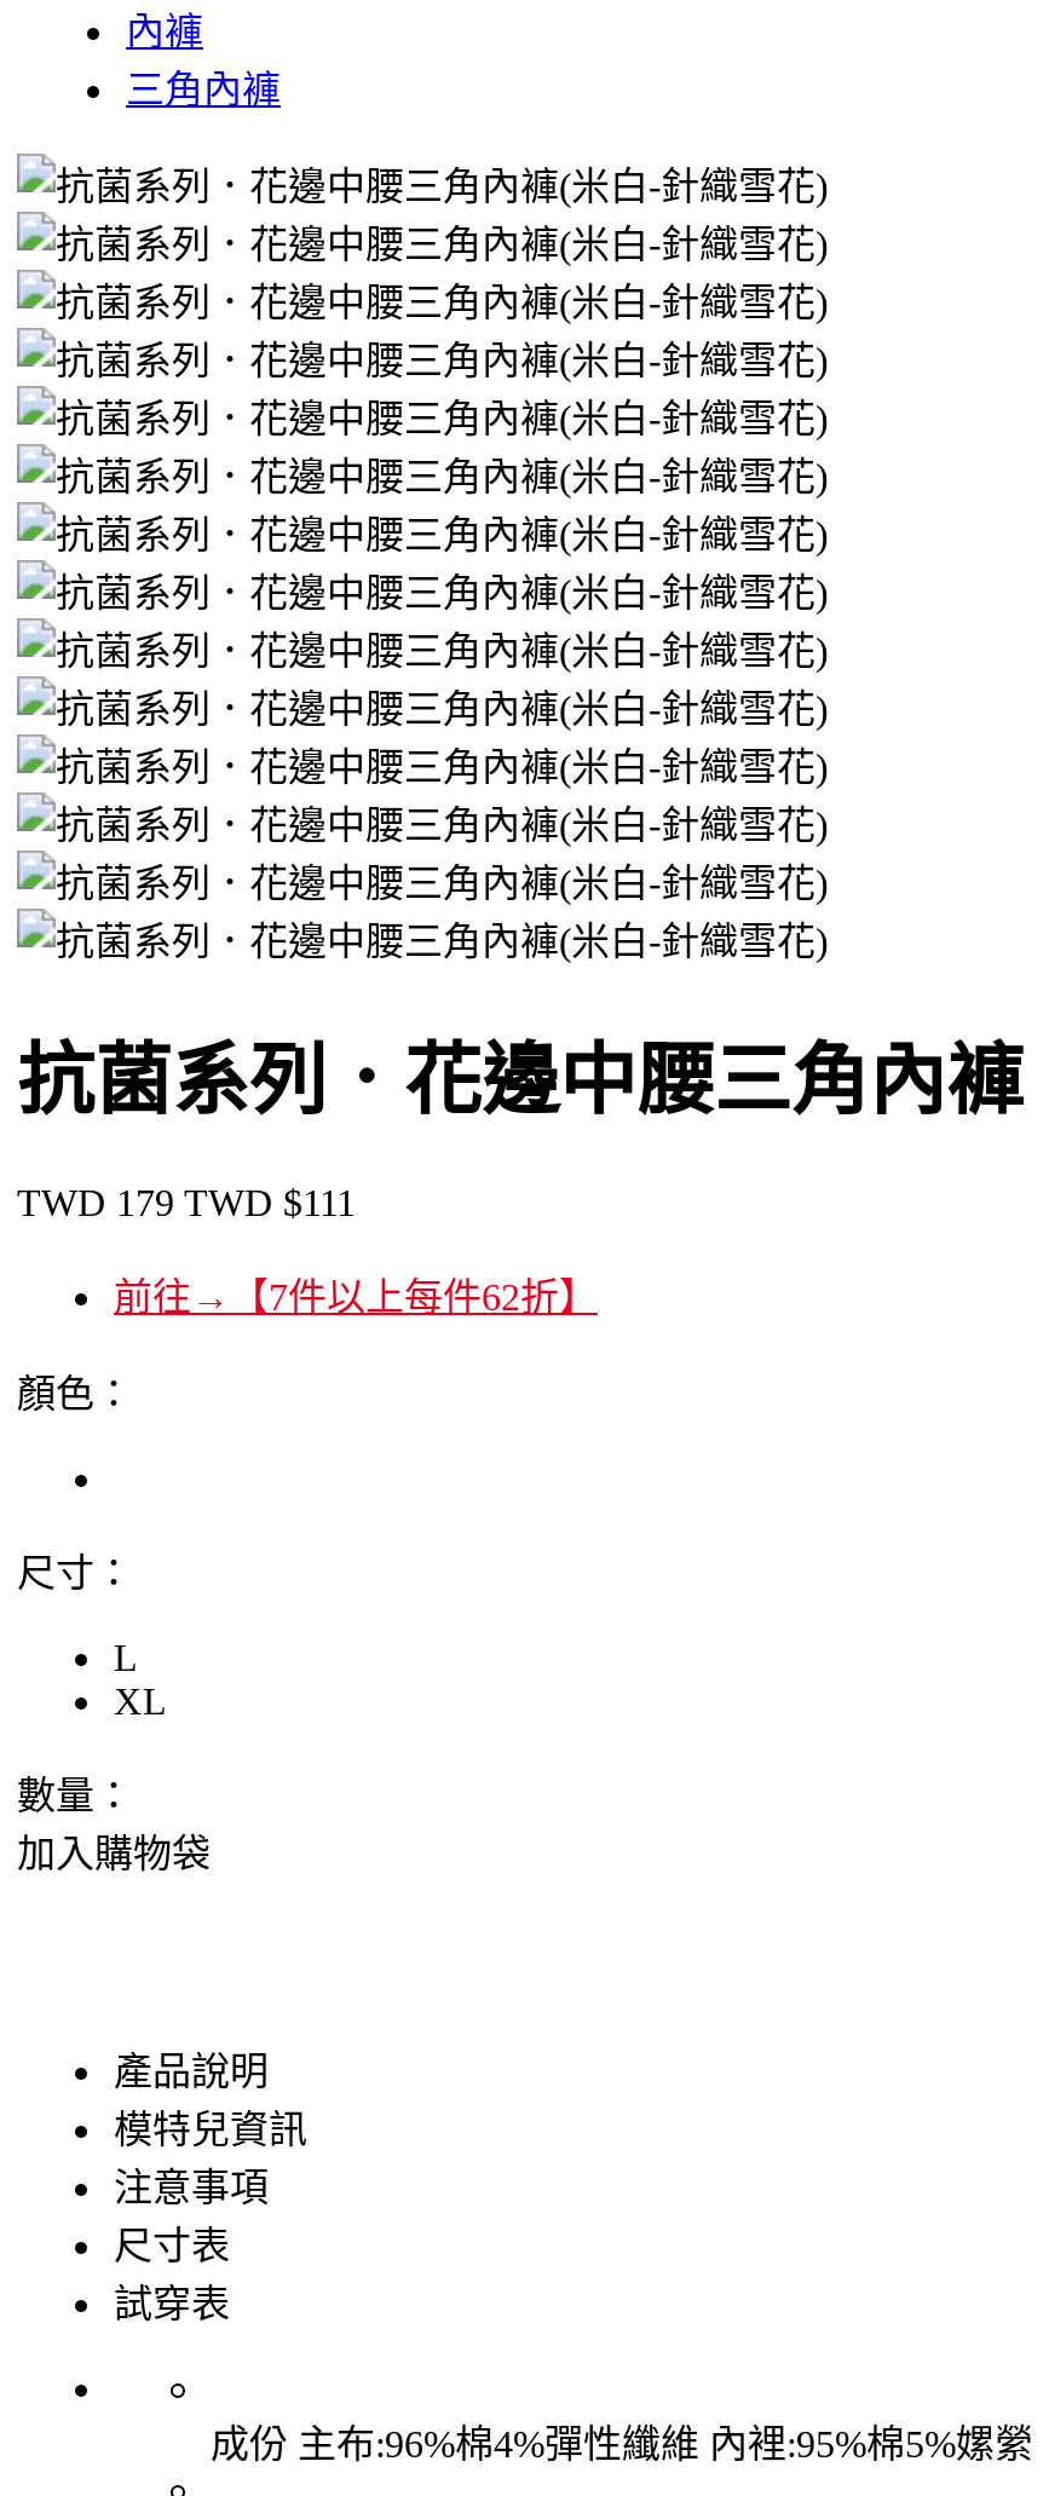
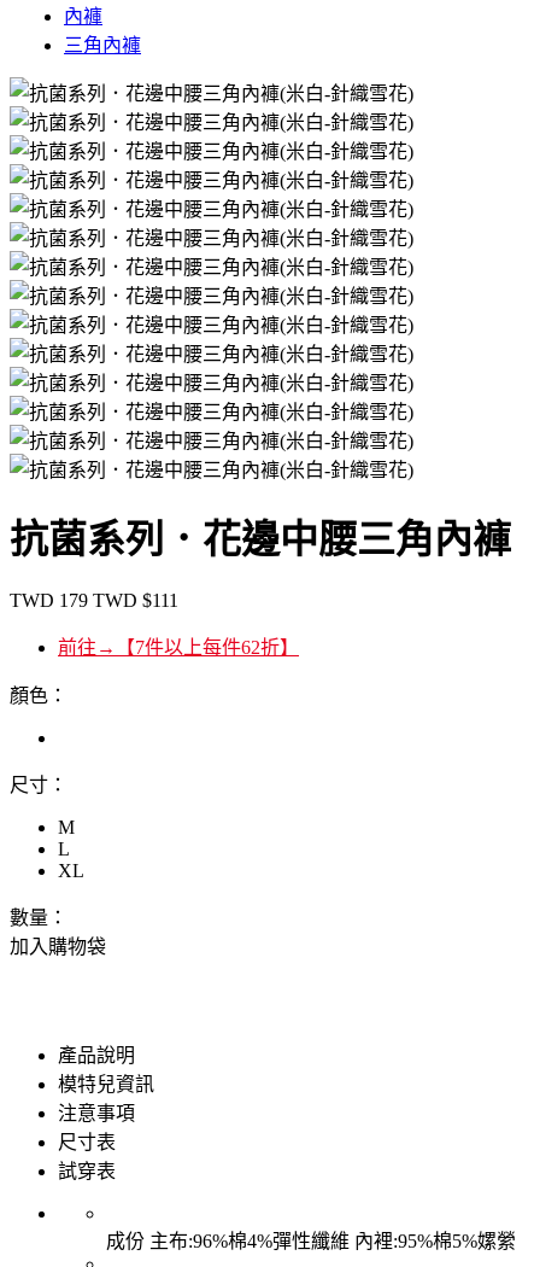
none -> [58,817,75,837] M

